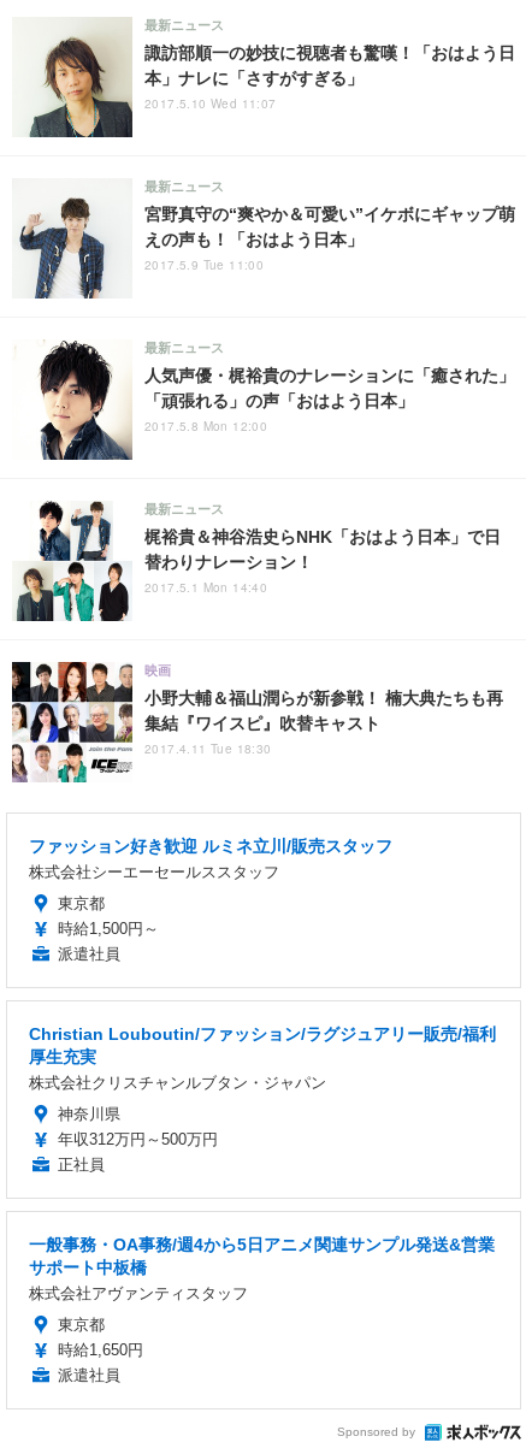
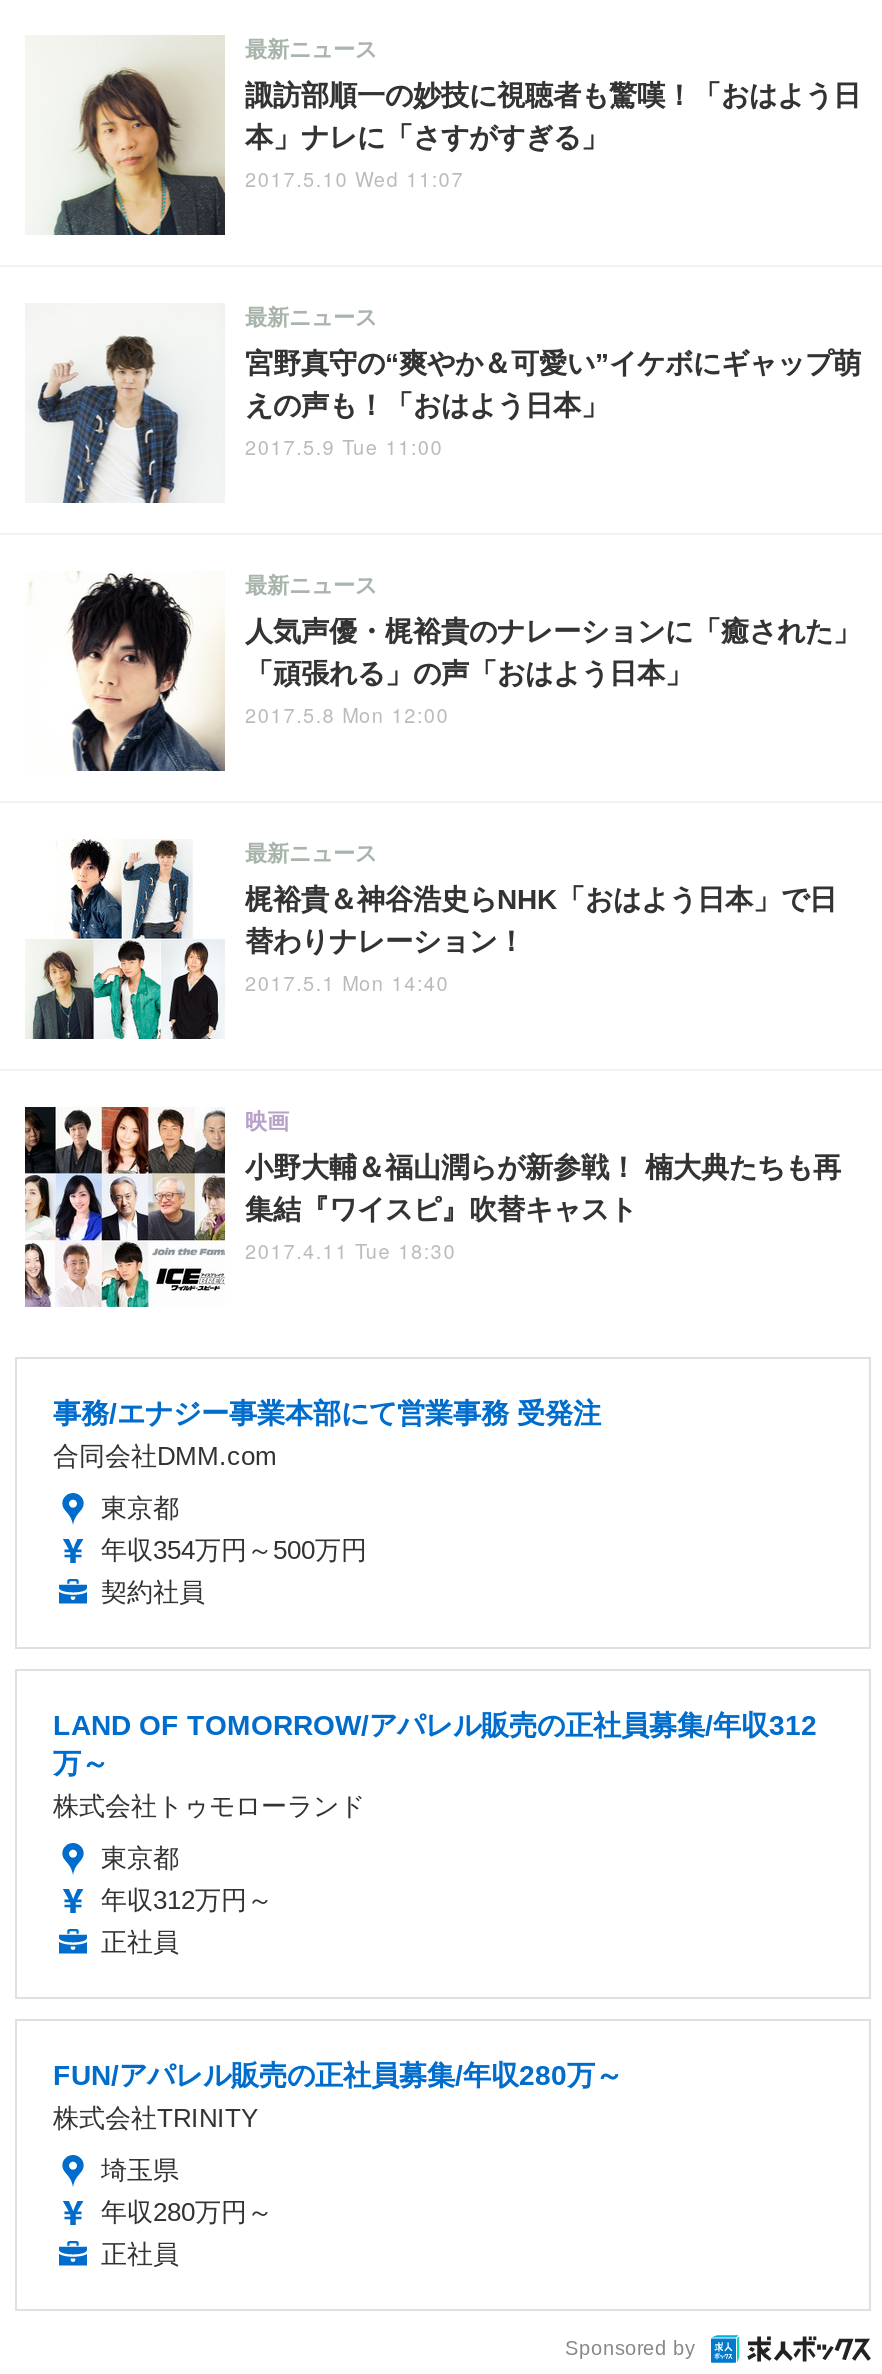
[29,836,392,881] ファッション好き歓迎 ルミネ立川/販売スタッフ | 株式会社シーエーセールススタッフ -> [53,1396,601,1470] 事務/エナジー事業本部にて営業事務 受発注 | 合同会社DMM.com
[58,919,159,962] 時給1,500円～ | 派遣社員 -> [101,1534,367,1606] 年収354万円～500万円 | 契約社員
[29,1024,496,1091] Christian Louboutin/ファッション/ラグジュアリー販売/福利 | 厚生充実 | 株式会社クリスチャンルブタン・ジャパン -> [53,1708,817,1820] LAND OF TOMORROW/アパレル販売の正社員募集/年収312 | 万～ | 株式会社トゥモローランド
[58,1104,218,1148] 神奈川県 | 年収312万円～500万円 -> [101,1842,273,1914] 東京都 | 年収312万円～
[29,1234,495,1302] 一般事務・OA事務/週4から5日アニメ関連サンプル発送&営業 | サポート中板橋 | 株式会社アヴァンティスタッフ -> [53,2058,623,2132] FUN/アパレル販売の正社員募集/年収280万～ | 株式会社TRINITY
[58,1315,143,1384] 東京都 | 時給1,650円 | 派遣社員 -> [101,2154,273,2268] 埼玉県 | 年収280万円～ | 正社員

